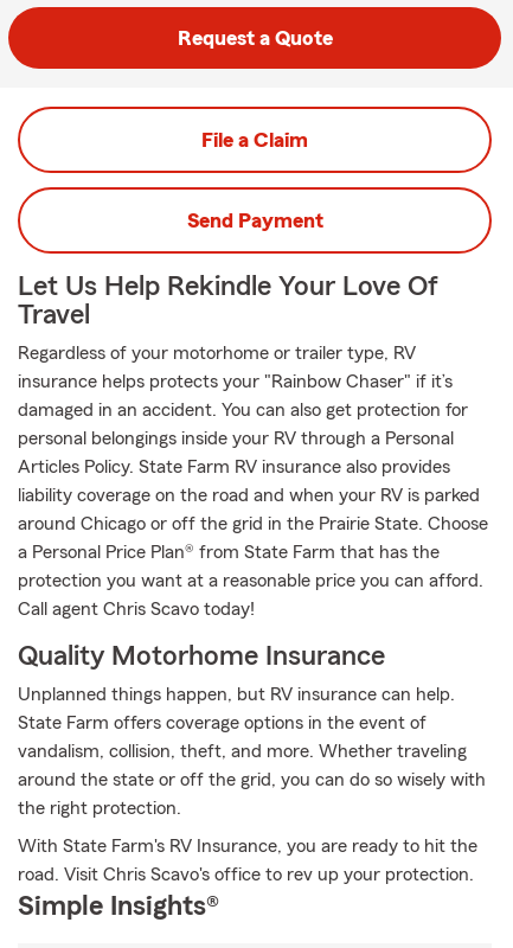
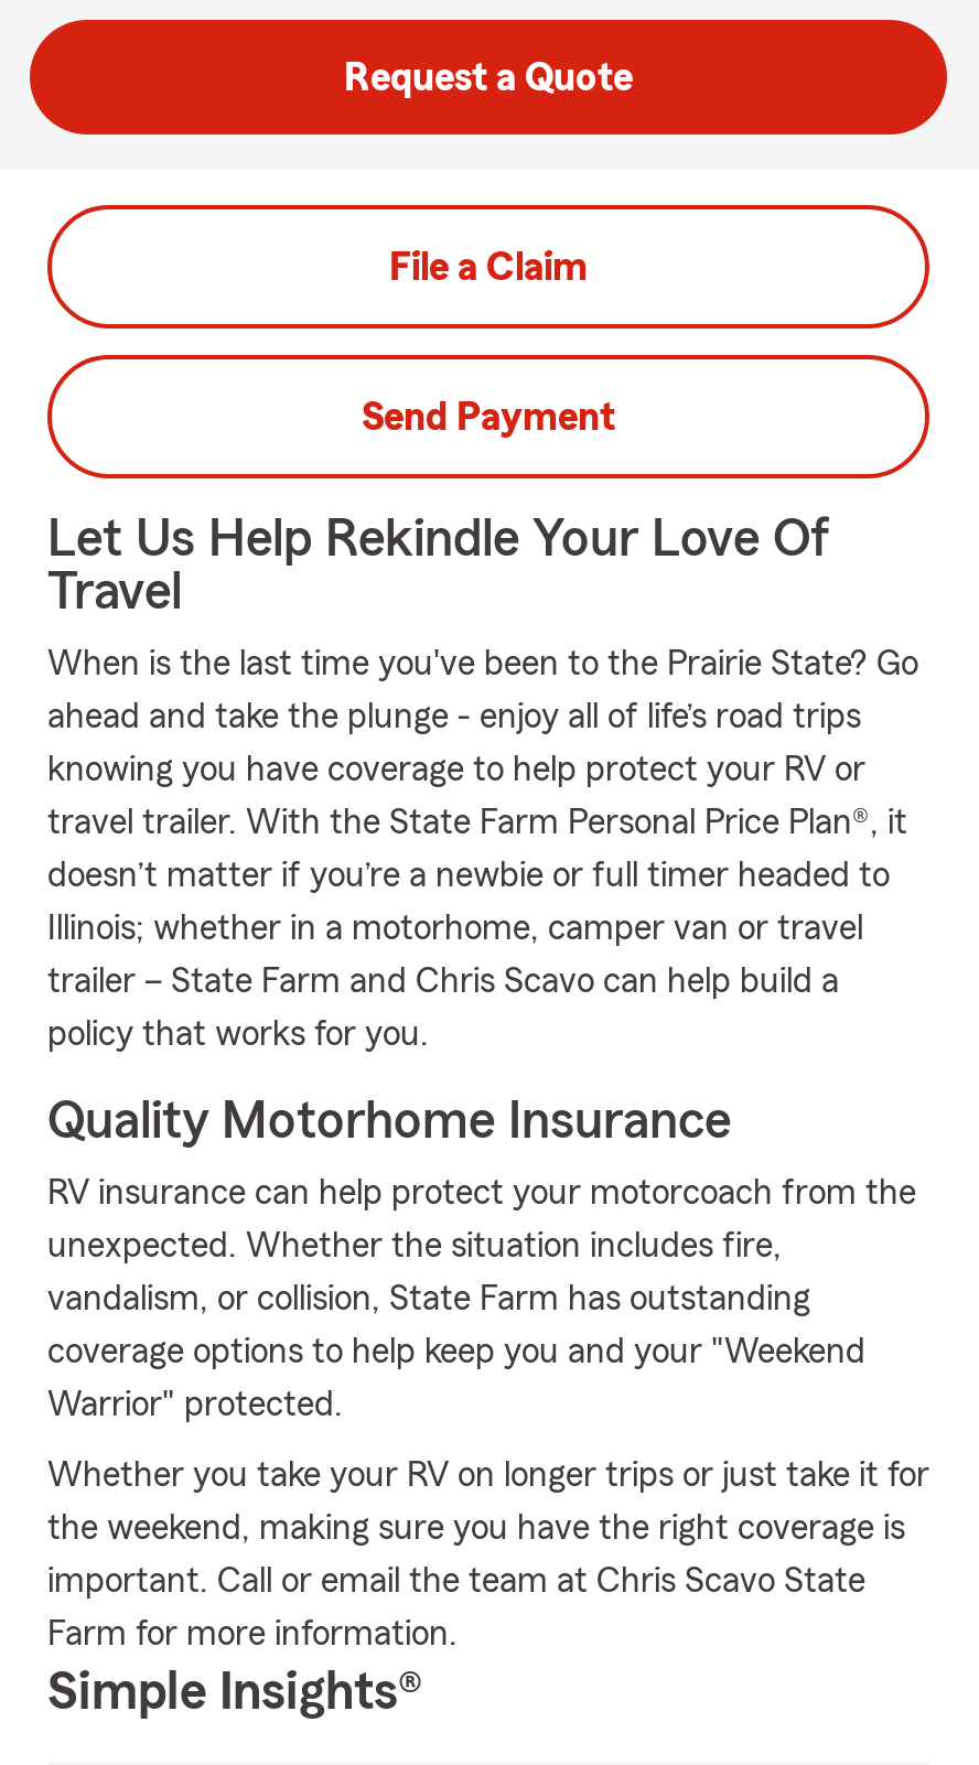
[18,344,488,619] Regardless of your motorhome or trailer type, RV | insurance helps protects your "Rainbow Chaser" if it’s | damaged in an accident. You can also get protection for | personal belongings inside your RV through a Personal | Articles Policy. State Farm RV insurance also provides | liability coverage on the road and when your RV is parked | around Chicago or off the grid in the Prairie State. Choose | a Personal Price Plan® from State Farm that has the | protection you want at a reasonable price you can afford. | Call agent Chris Scavo today! -> [47,646,918,1052] When is the last time you've been to the Prairie State? Go | ahead and take the plunge - enjoy all of life’s road trips | knowing you have coverage to help protect your RV or | travel trailer. With the State Farm Personal Price Plan®, it | doesn’t matter if you’re a newbie or full timer headed to | Illinois; whether in a motorhome, camper van or travel | trailer – State Farm and Chris Scavo can help build a | policy that works for you.
moved [18,642,385,671] -> [47,1096,731,1149]: Quality Motorhome Insurance
[18,685,486,884] Unplanned things happen, but RV insurance can help. | State Farm offers coverage options in the event of | vandalism, collision, theft, and more. Whether traveling | around the state or off the grid, you can do so wisely with | the right protection. | With State Farm's RV Insurance, you are ready to hit the | road. Visit Chris Scavo's office to rev up your protection. -> [47,1175,929,1651] RV insurance can help protect your motorcoach from the | unexpected. Whether the situation includes fire, | vandalism, or collision, State Farm has outstanding | coverage options to help keep you and your "Weekend | Warrior" protected. | Whether you take your RV on longer trips or just take it for | the weekend, making sure you have the right coverage is | important. Call or email the team at Chris Scavo State | Farm for more information.

